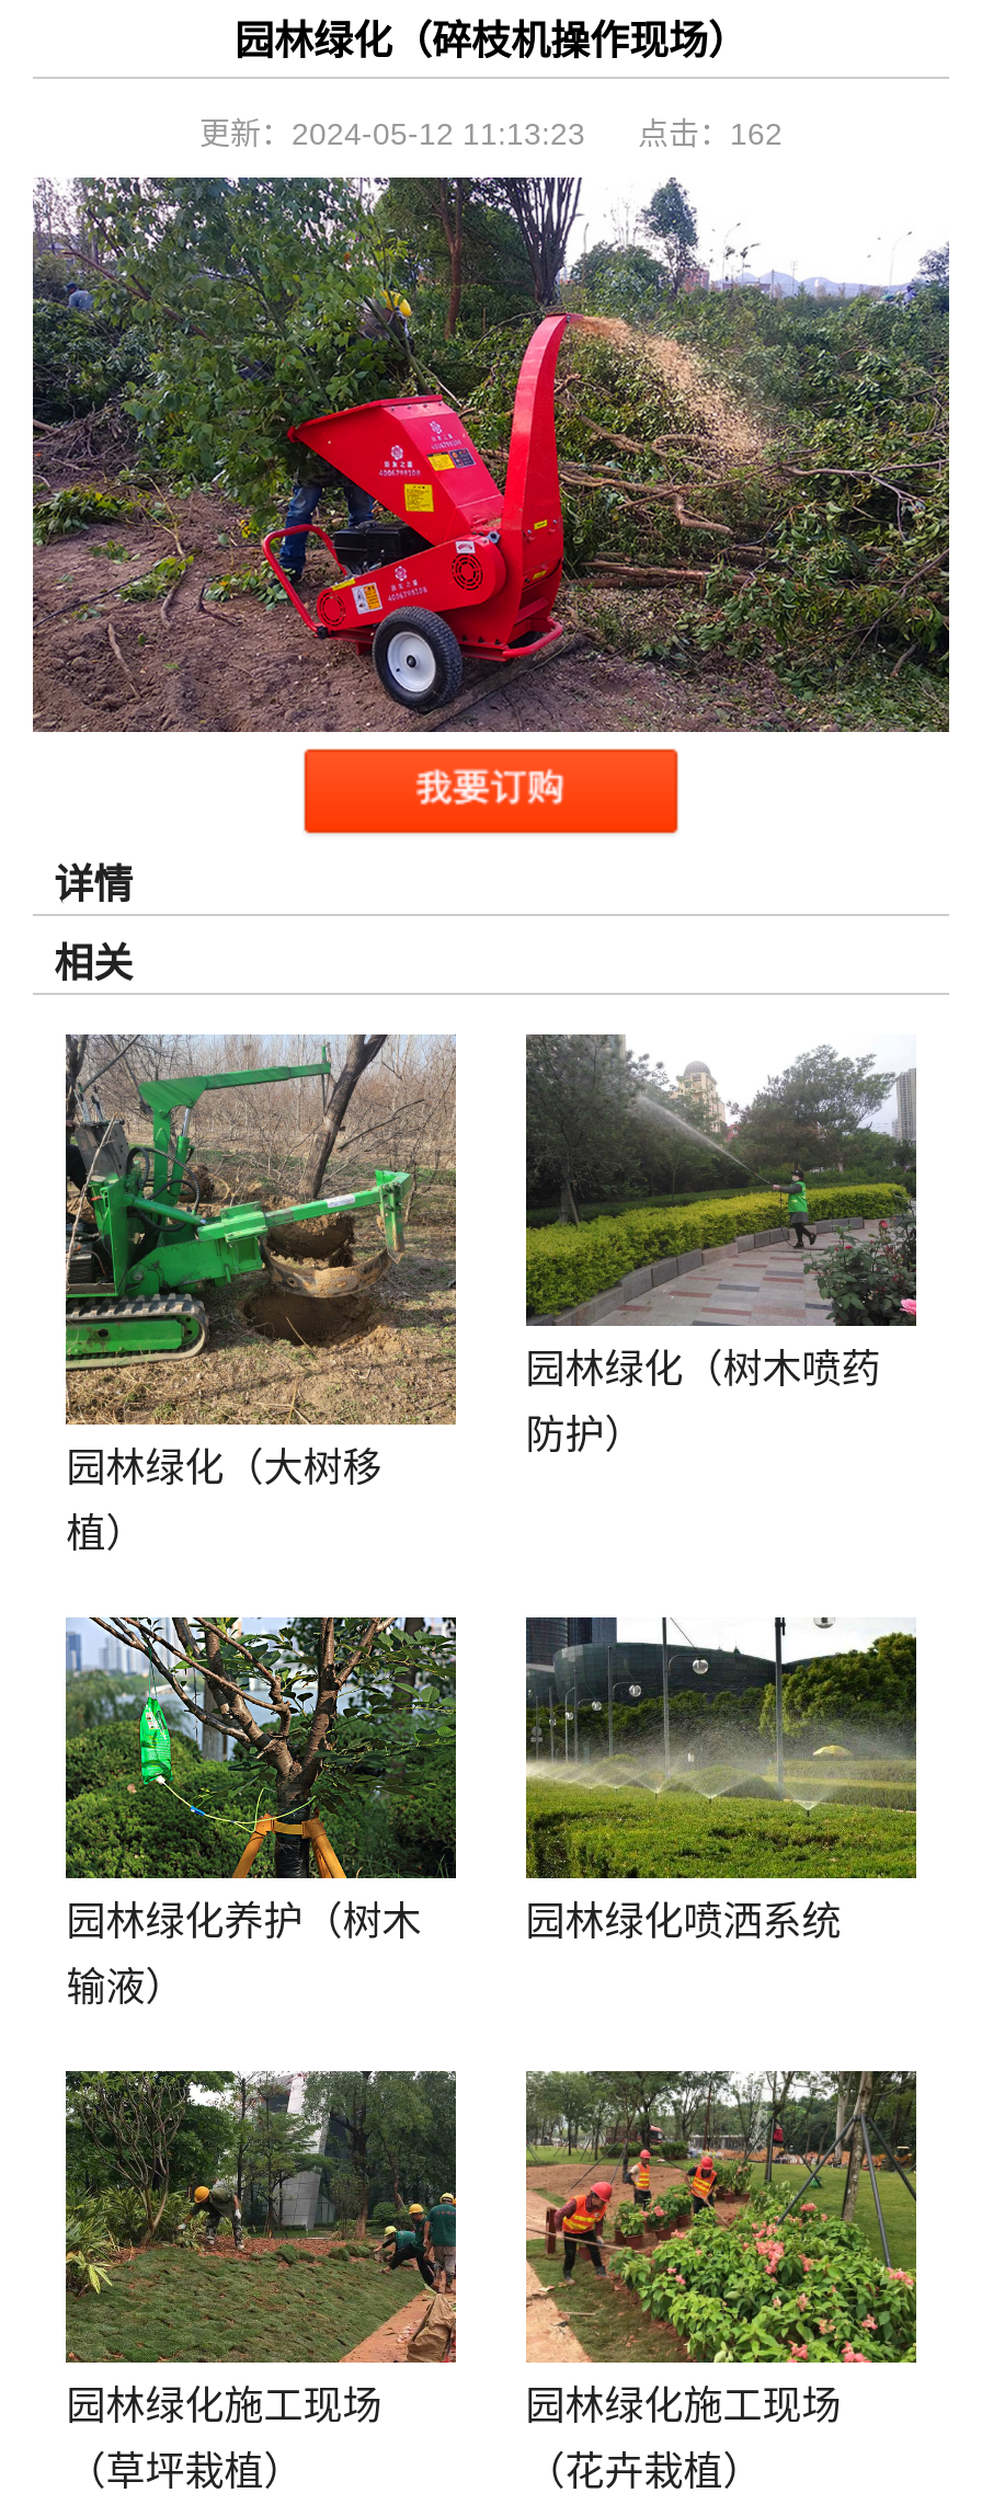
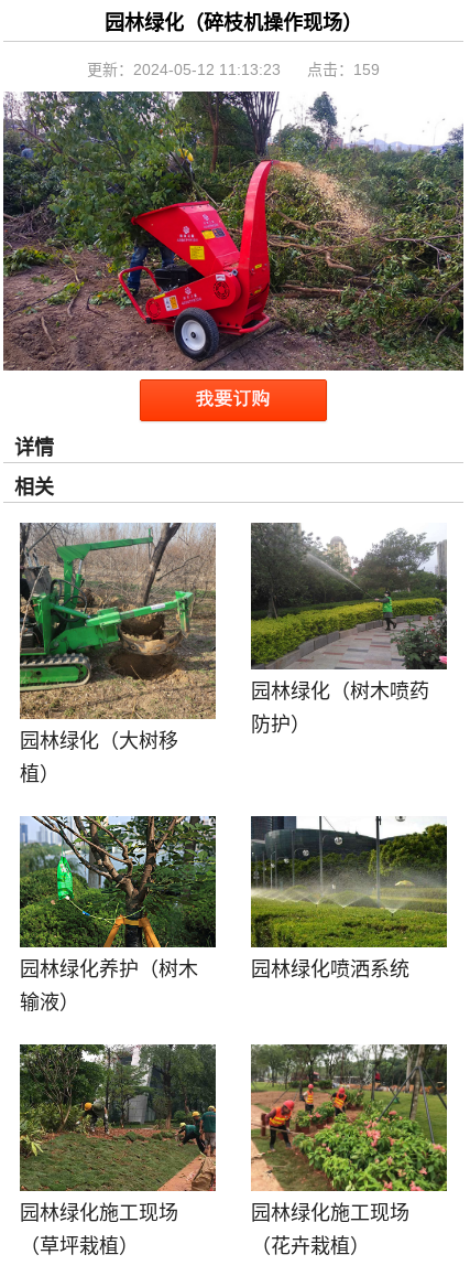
[199,117,783,152] 更新：2024-05-12 11:13:23 点击：162 -> [87,61,380,79] 更新：2024-05-12 11:13:23 点击：159

